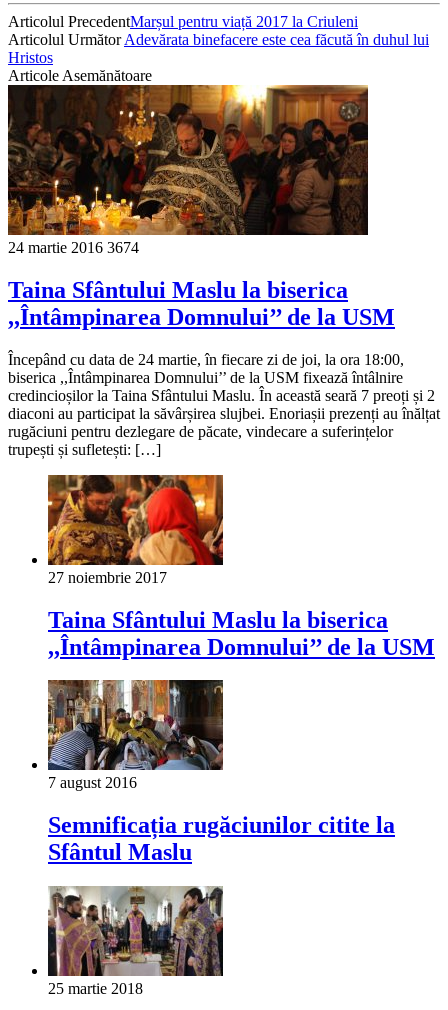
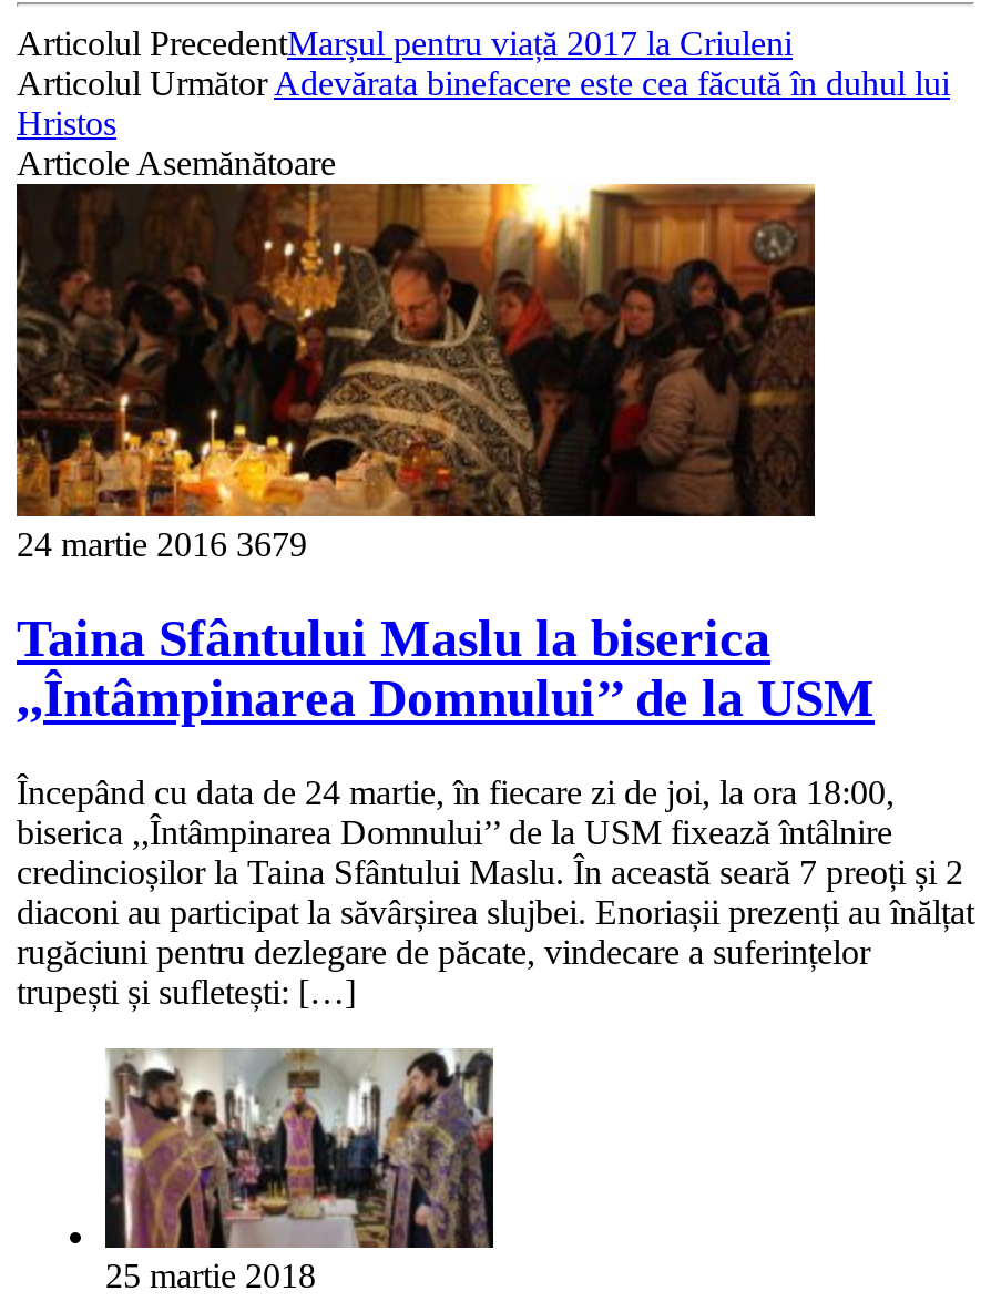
[8,239,139,256] 24 martie 2016 3674 -> [17,525,307,562] 24 martie 2016 3679
[47,474,435,659] [image] | 27 noiembrie 2017 | Taina Sfântului Maslu la biserica | ,,Întâmpinarea Domnului’’ de la USM -> none
[47,679,395,865] [image] | 7 august 2016 | Semnificația rugăciunilor citite la | Sfântul Maslu -> none

